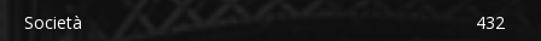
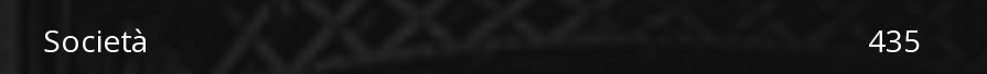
[476,10,505,33] 432 -> [868,19,921,60] 435

